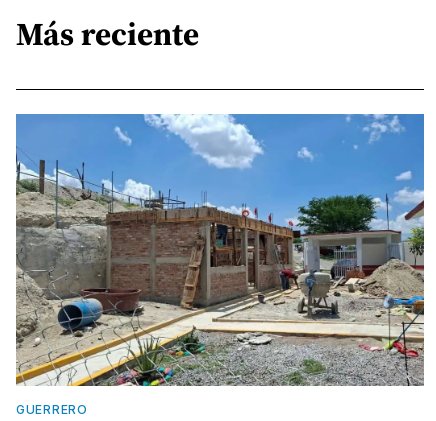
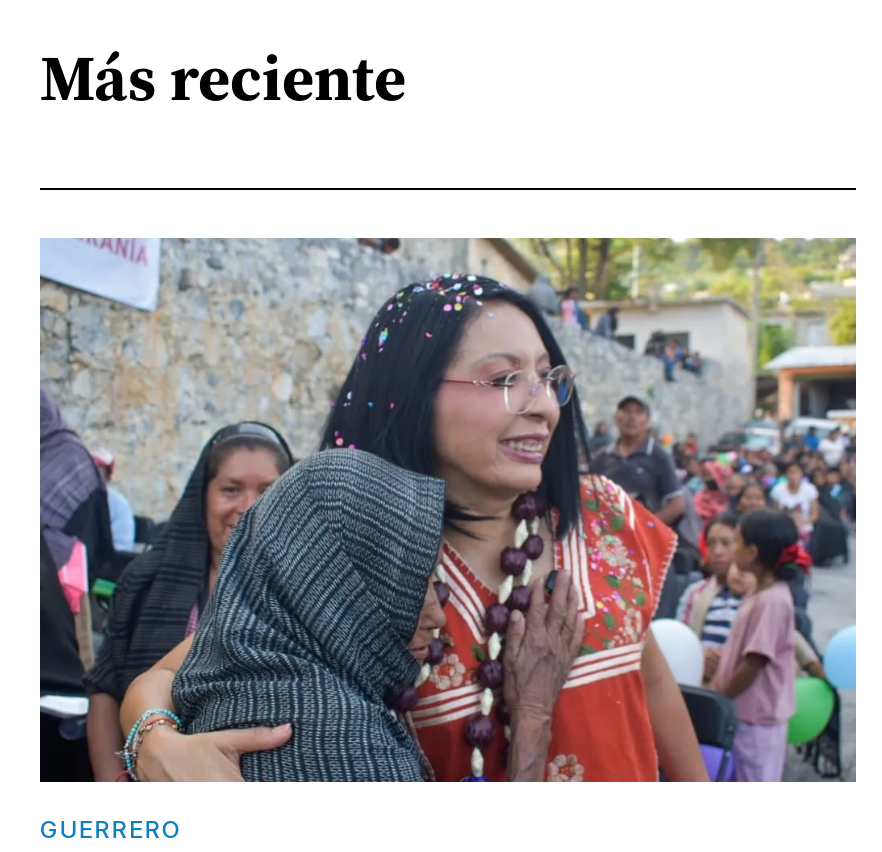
[15,113,425,387] [image] -> [38,236,858,784] [image]

